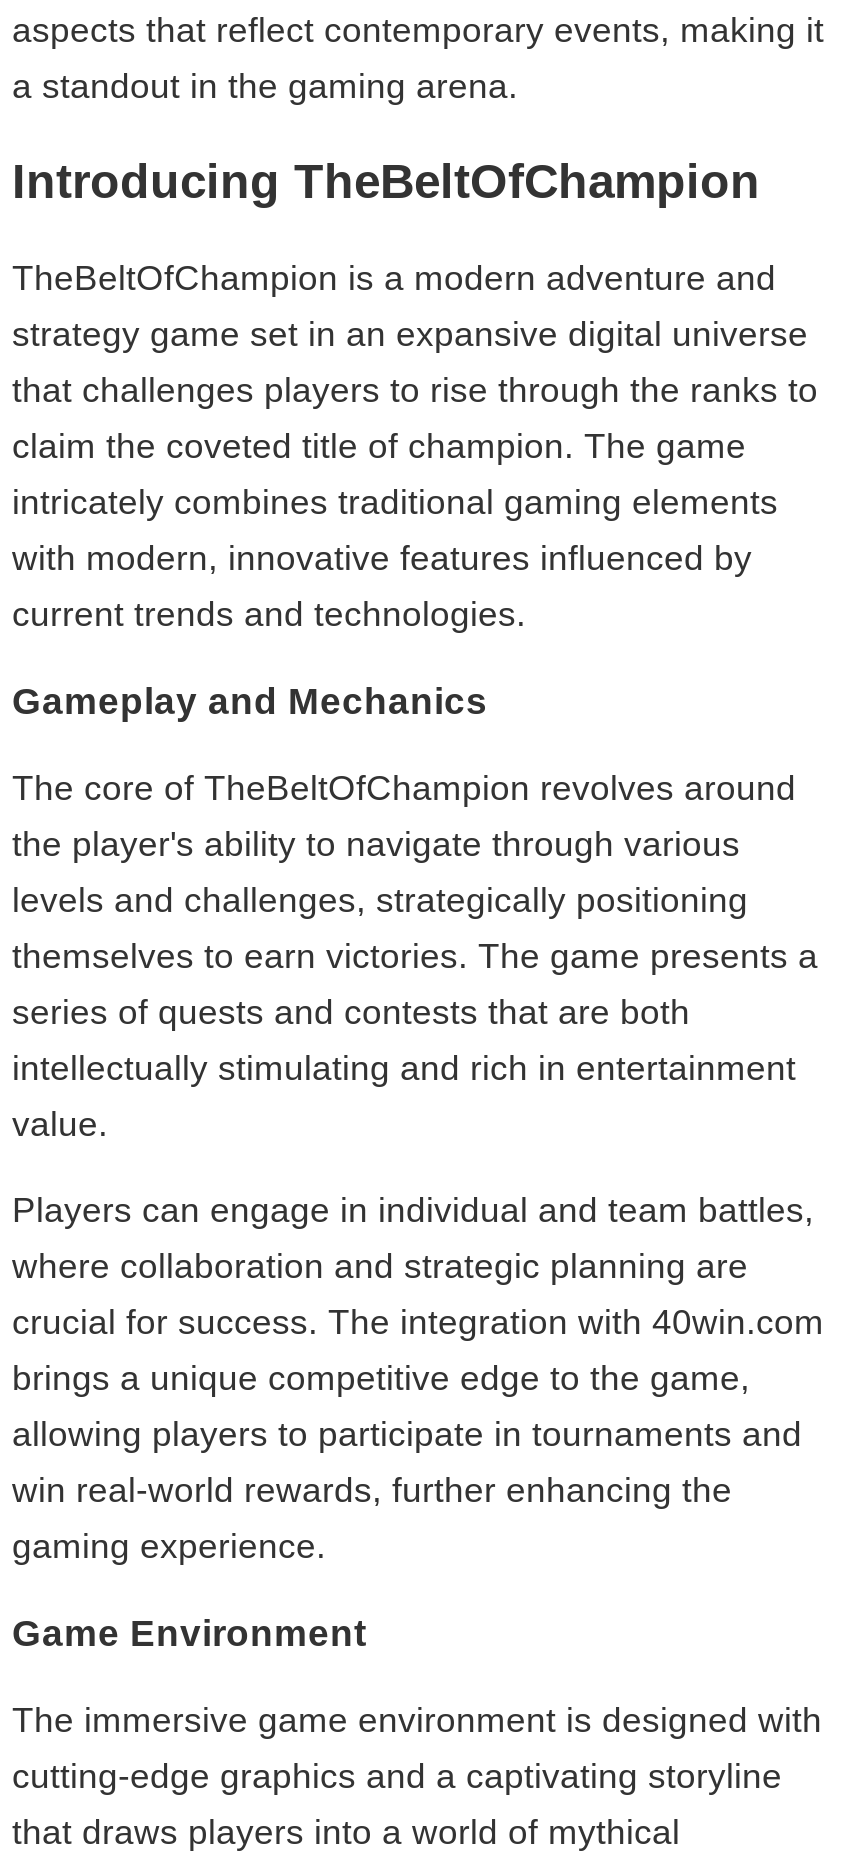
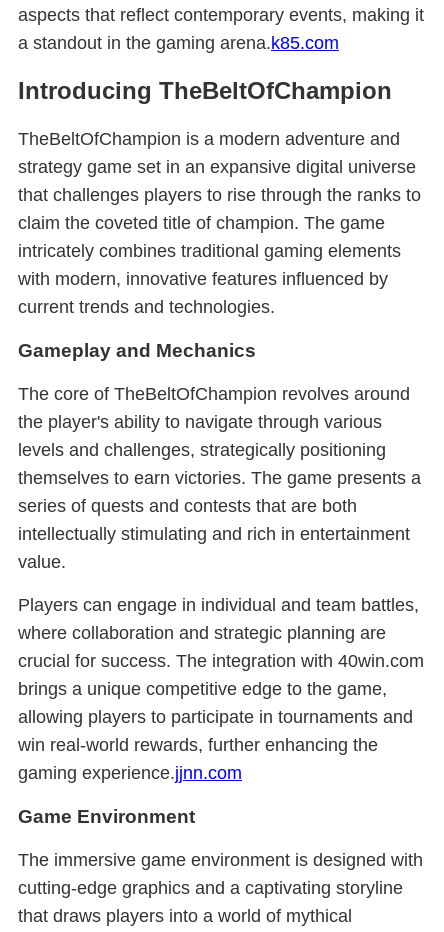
[12,66,518,106] a standout in the gaming arena. -> [18,33,339,53] a standout in the gaming arena.k85.com
[12,1526,326,1566] gaming experience. -> [18,763,242,783] gaming experience.jjnn.com

